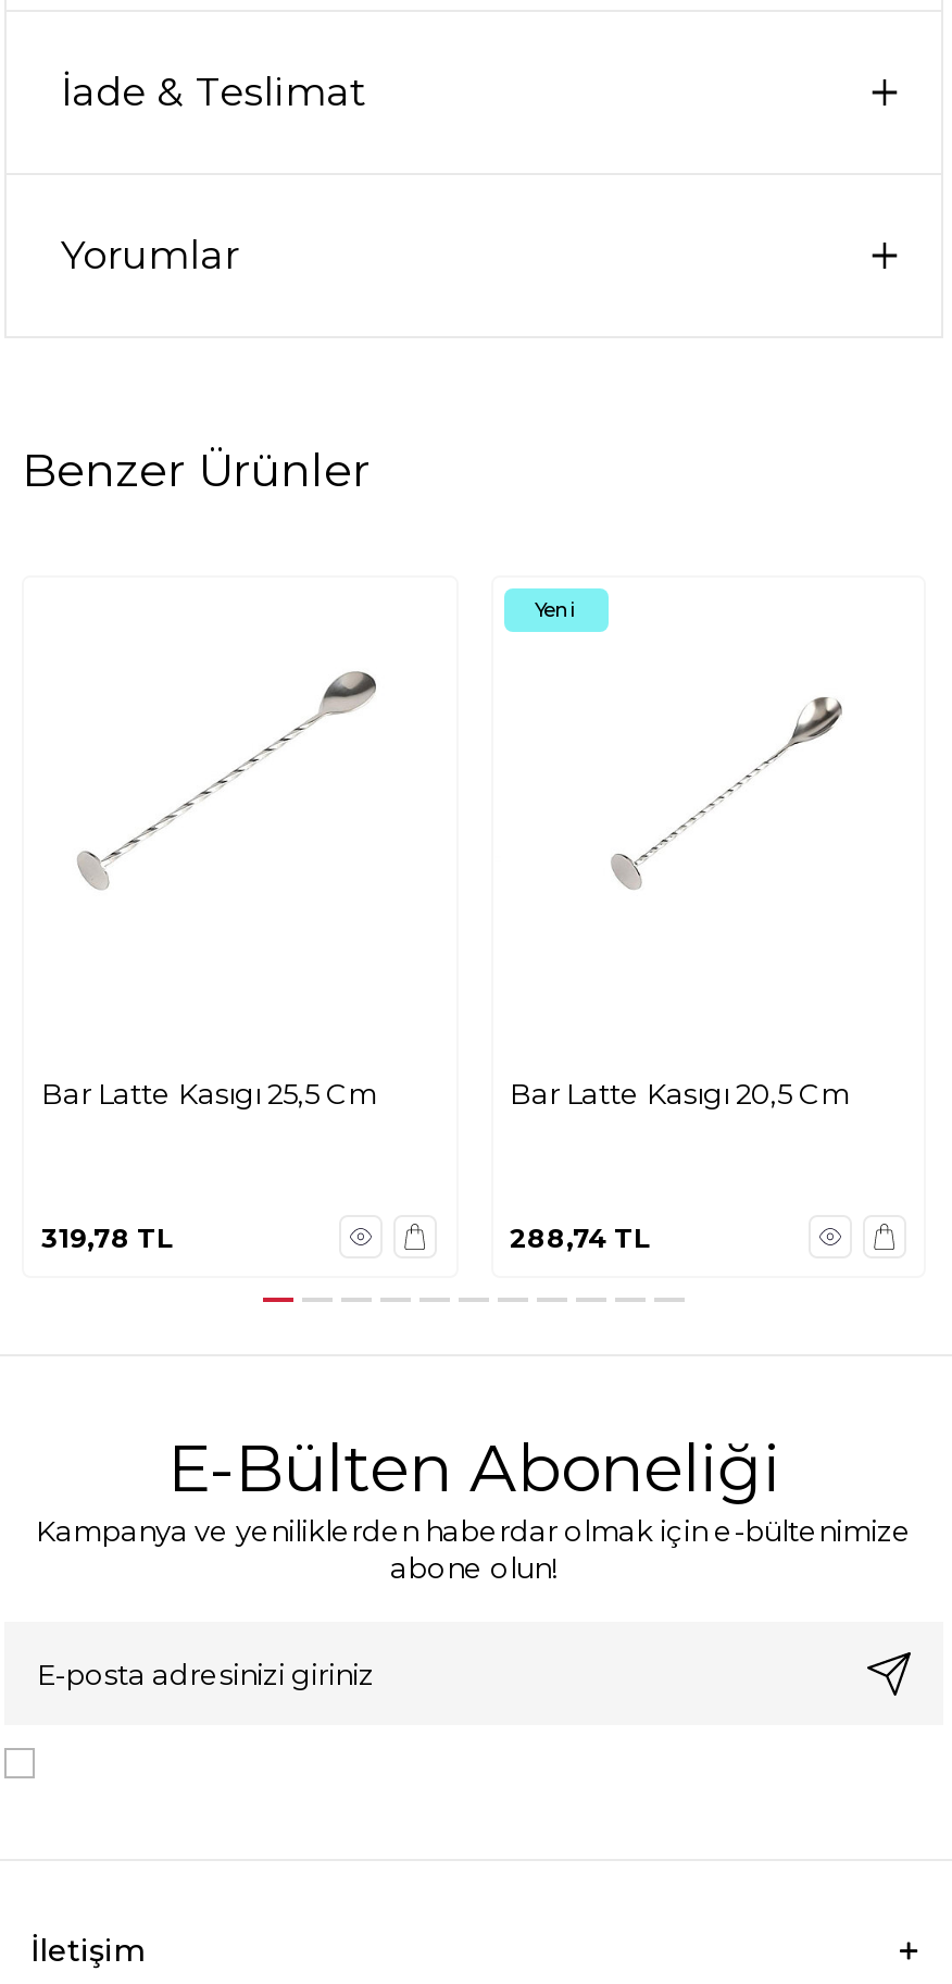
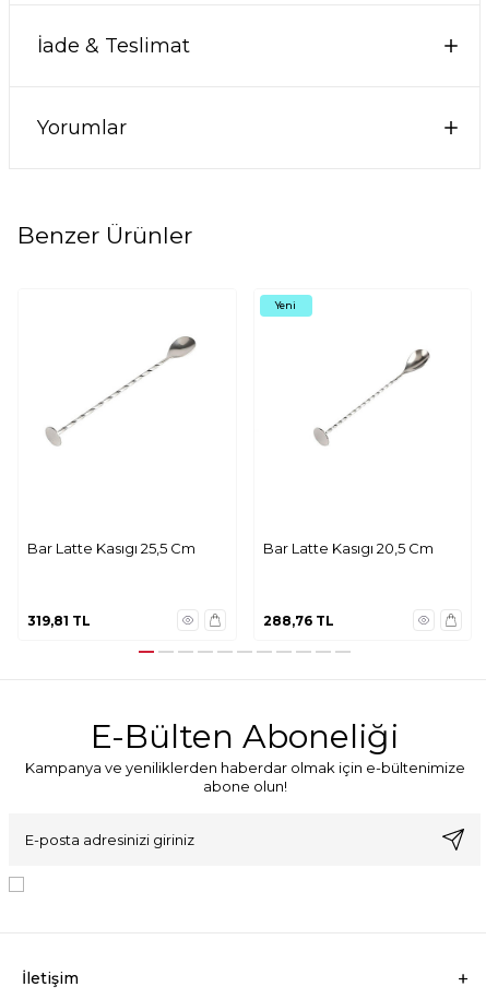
[41,1221,174,1254] 319,78 TL -> [27,612,91,629] 319,81 TL
[510,1221,651,1254] 288,74 TL -> [263,612,334,629] 288,76 TL

